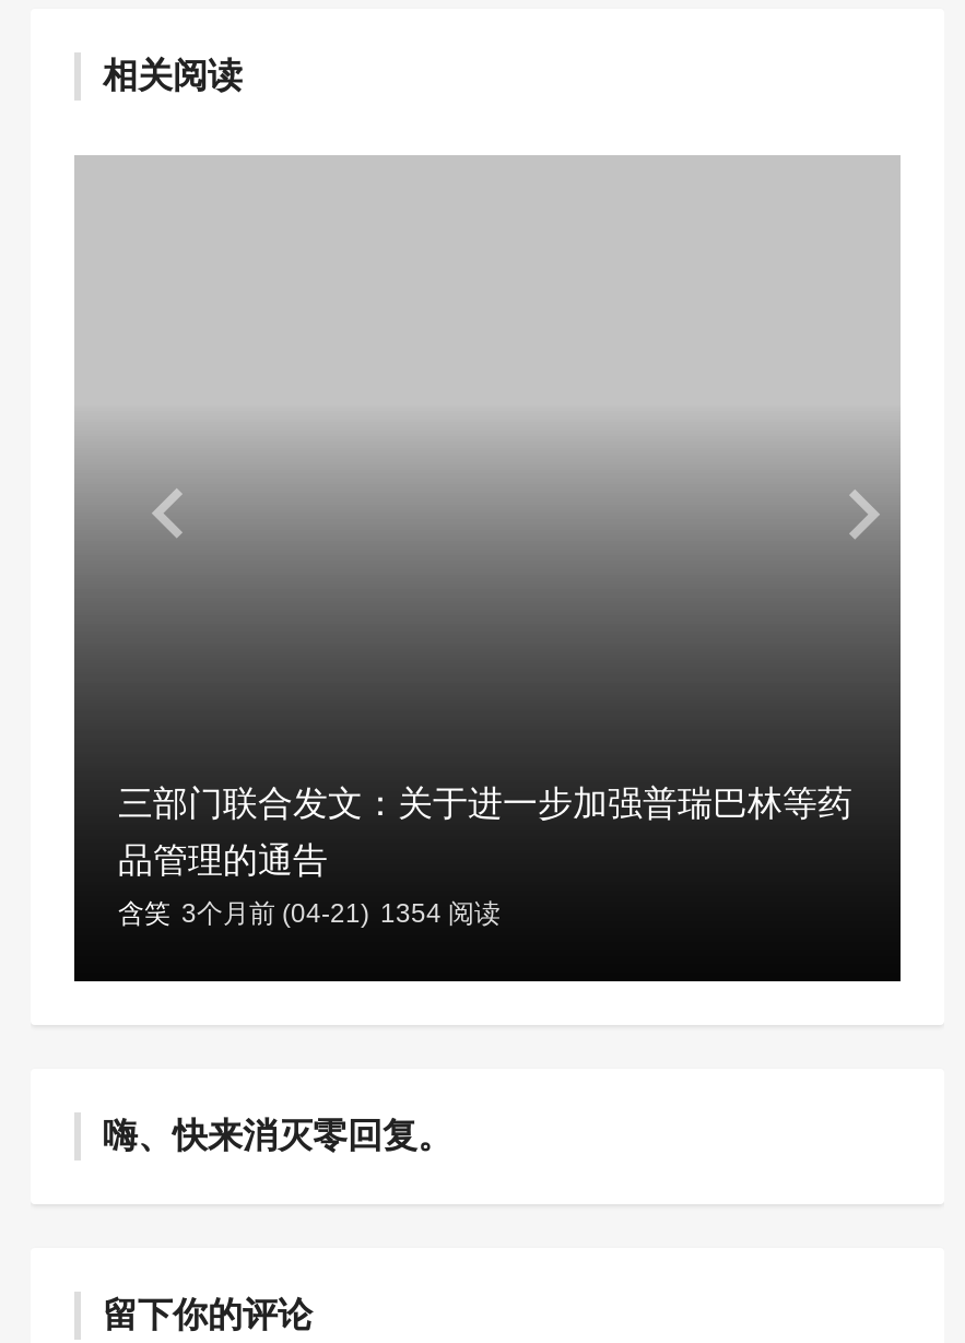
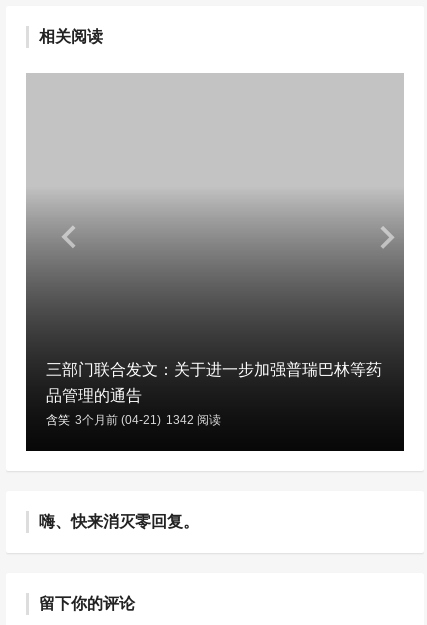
[118,898,501,929] 含笑 3个月前 (04-21) 1354 阅读 -> [46,413,221,427] 含笑 3个月前 (04-21) 1342 阅读

